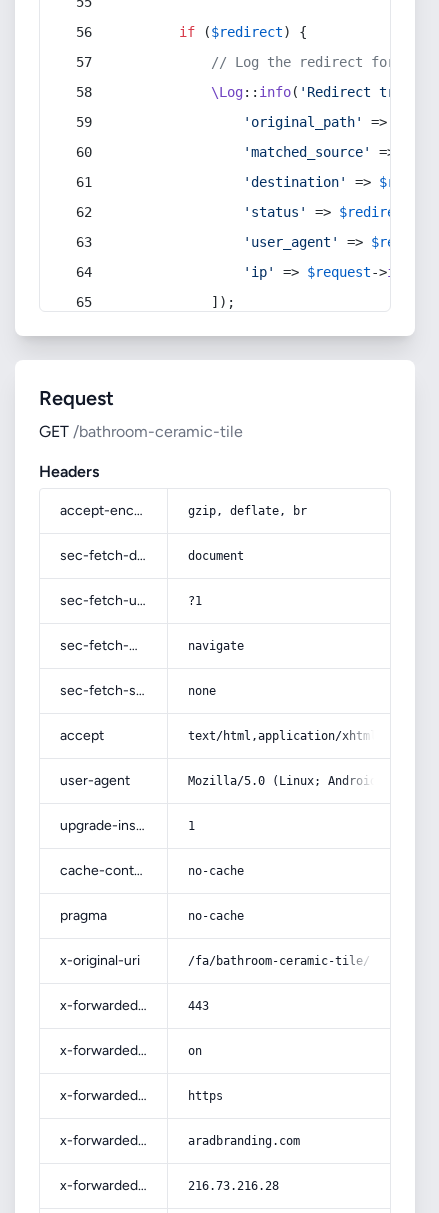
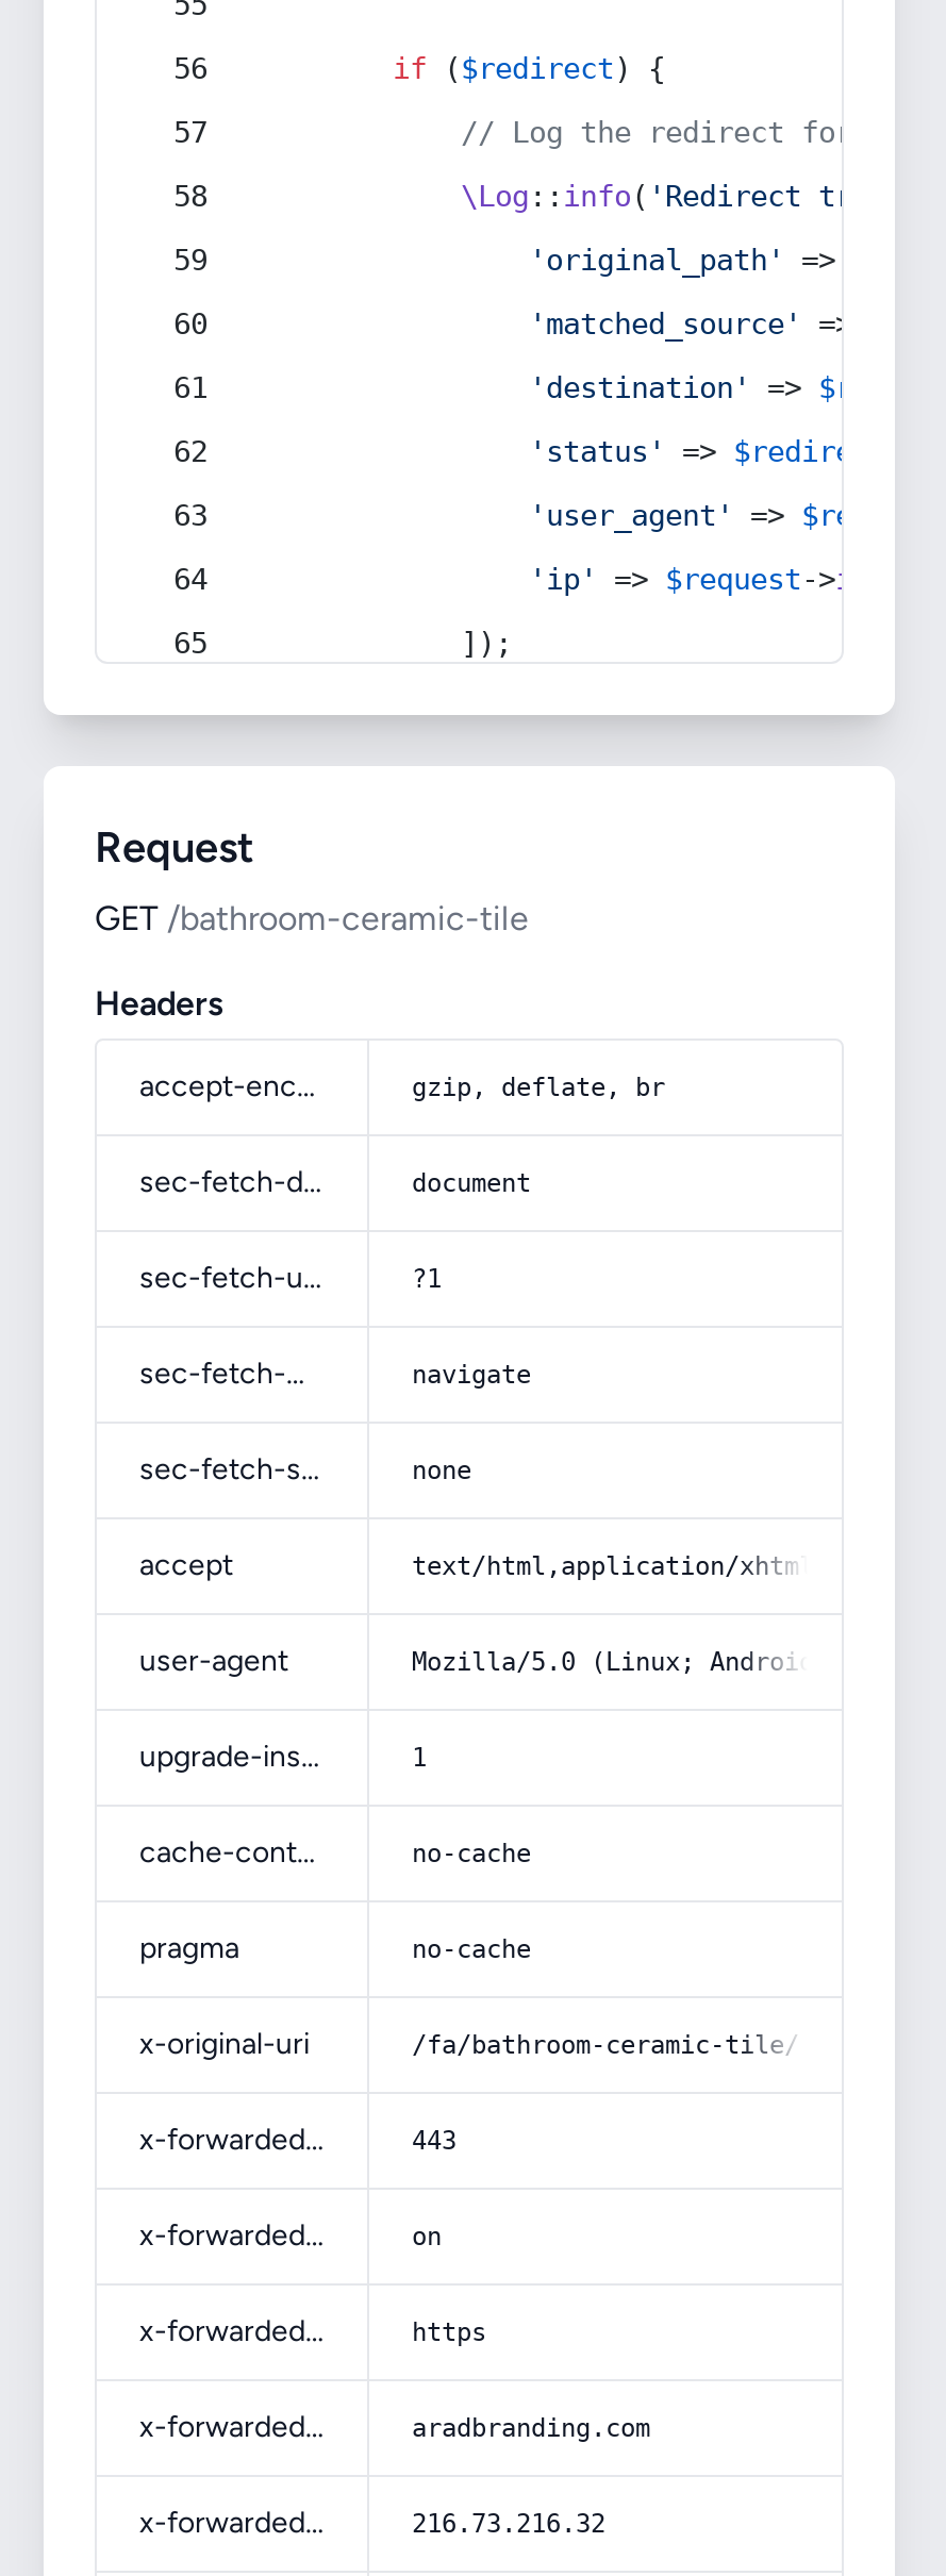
[188,1179,279,1193] 216.73.216.28 -> [412,2509,605,2539] 216.73.216.32

